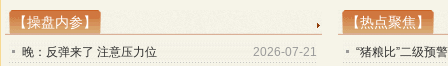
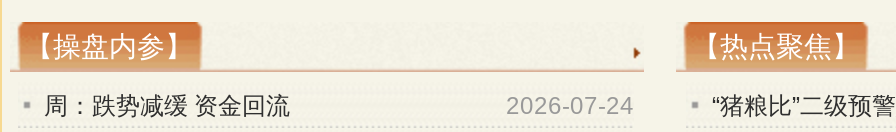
[22,45,317,59] 晚：反弹来了 注意压力位 | 2026-07-21 -> [44,92,634,120] 周：跌势减缓 资金回流 | 2026-07-24

